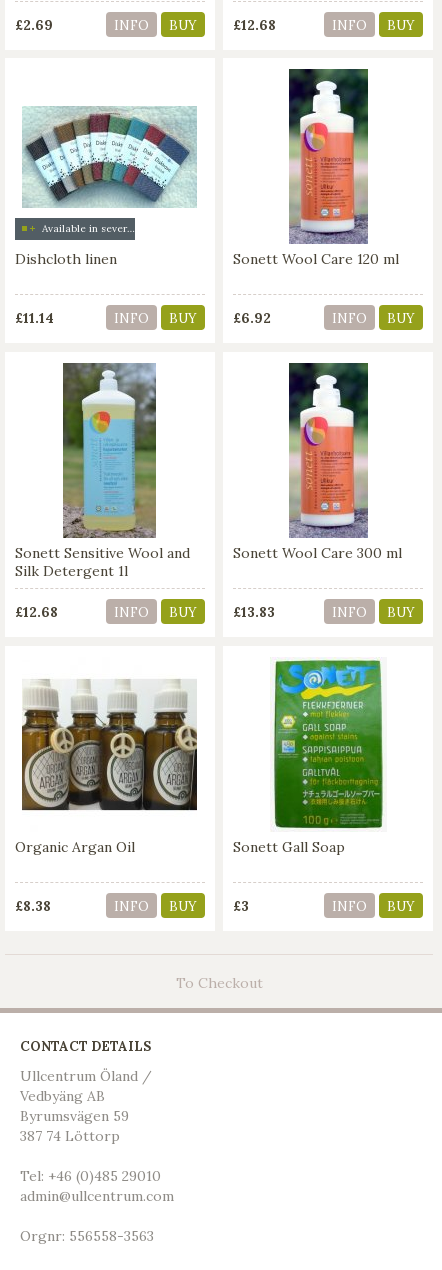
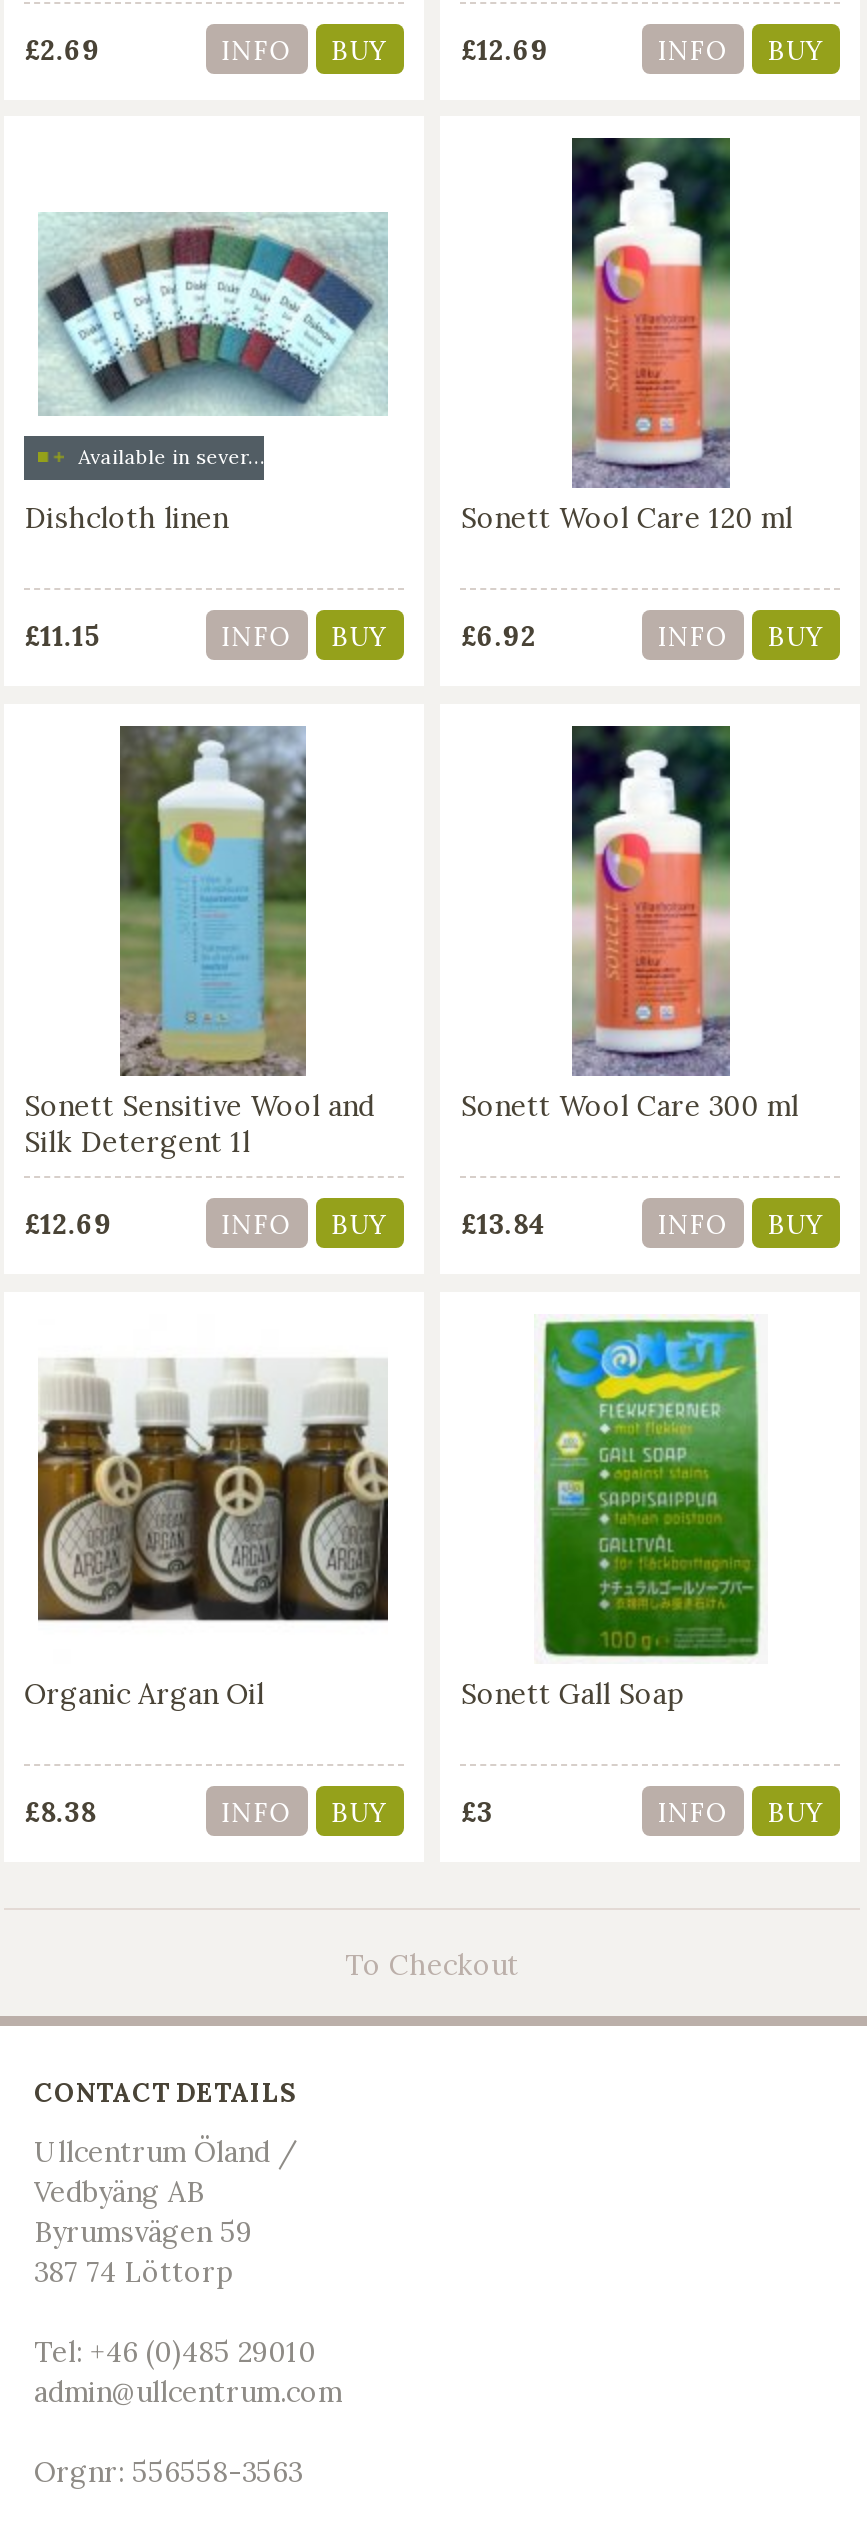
[233,16,276,34] £12.68 -> [461,31,549,67] £12.69
[15,309,54,327] £11.14 -> [24,619,100,655] £11.15
[15,603,58,621] £12.68 -> [24,1206,112,1242] £12.69
[233,603,275,621] £13.83 -> [461,1206,547,1242] £13.84

